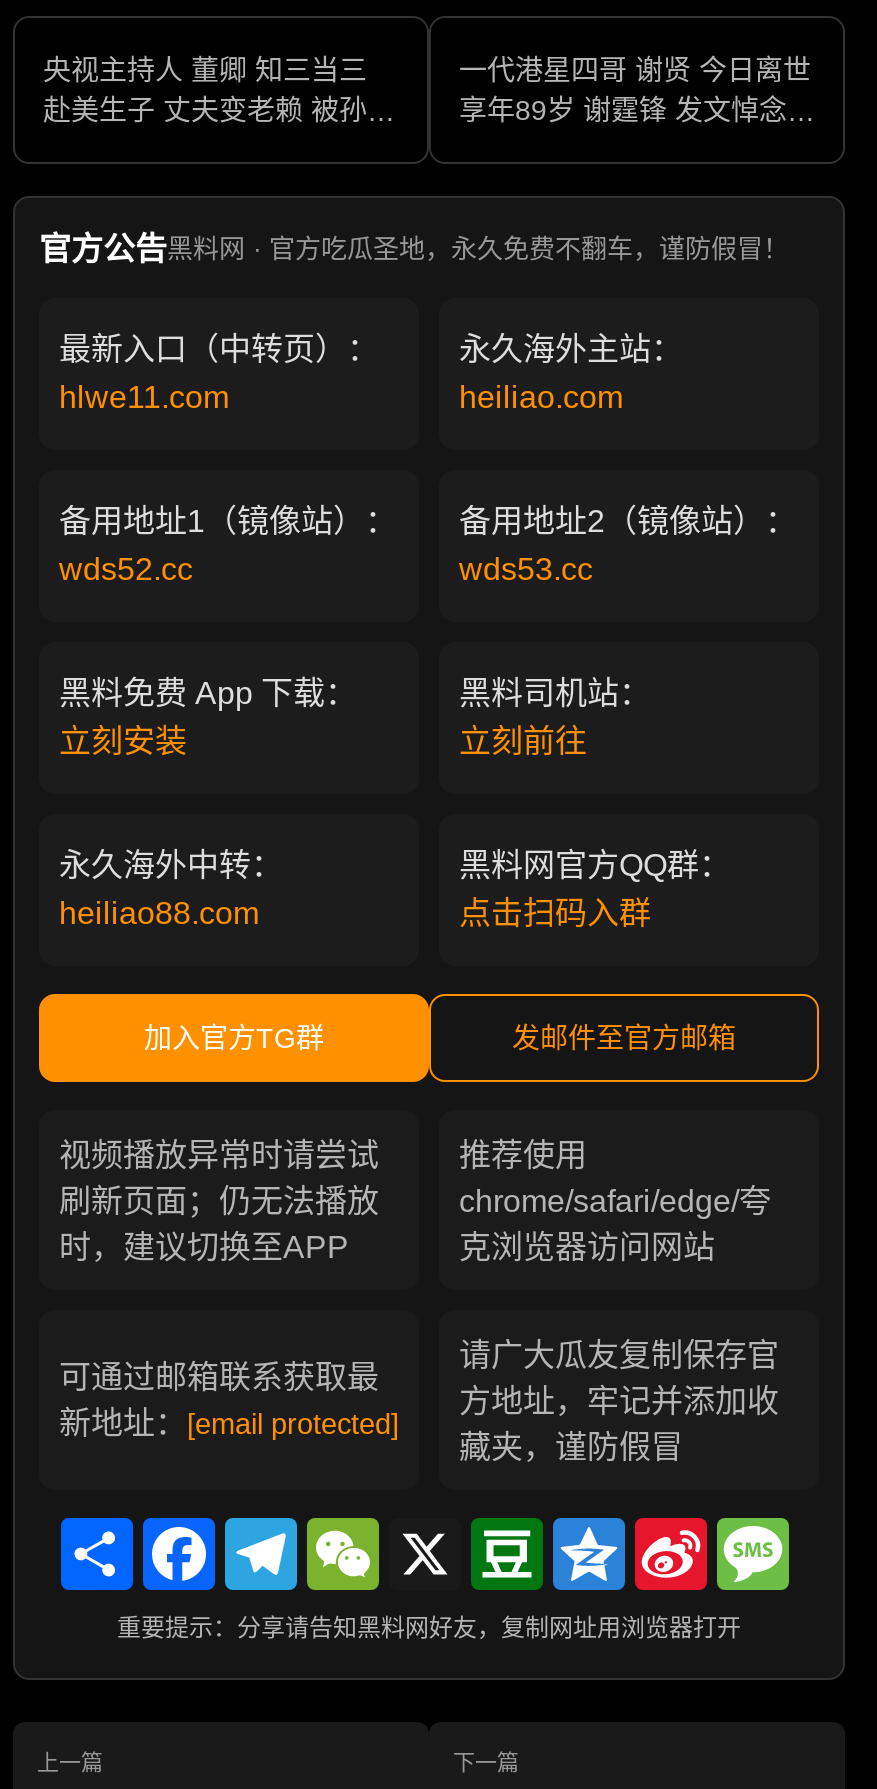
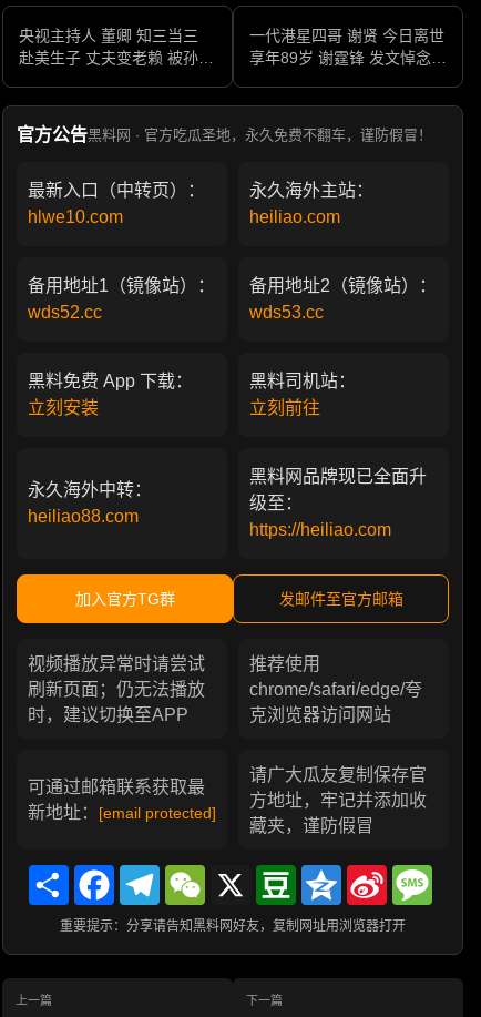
[59,381,229,415] hlwe11.com -> [28,208,123,227] hlwe10.com
[459,849,731,931] 黑料网官方QQ群： | 点击扫码入群 -> [249,467,427,539] 黑料网品牌现已全面升 | 级至： | https://heiliao.com

